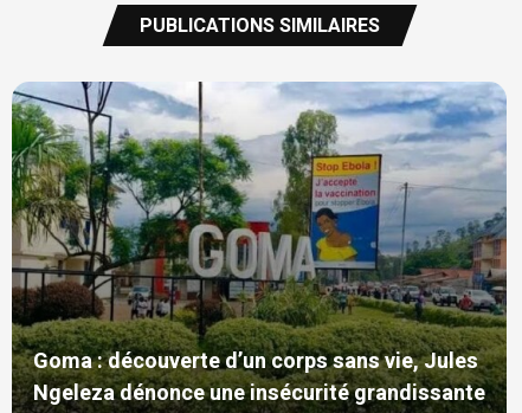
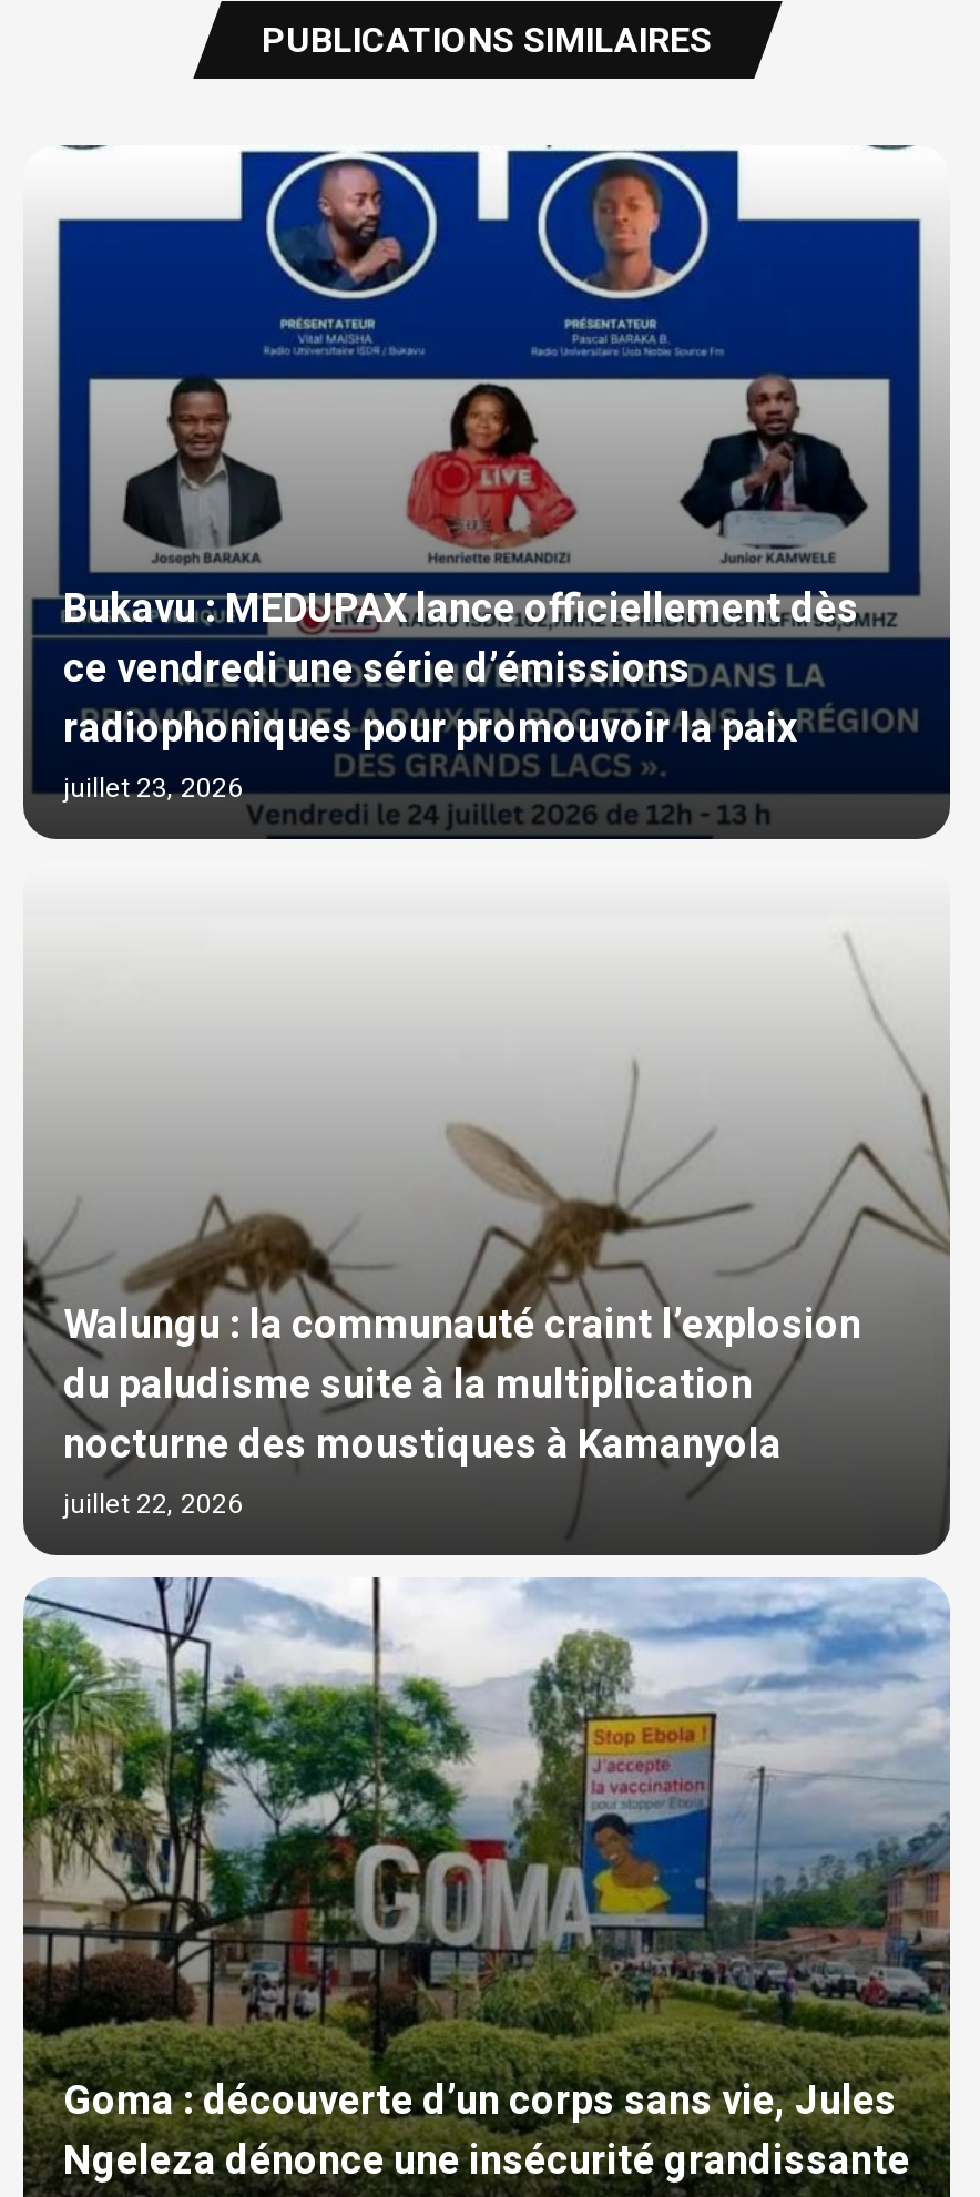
none -> [23,144,950,842] [image] | Bukavu : MEDUPAX lance officiellement dès | ce vendredi une série d’émissions | radiophoniques pour promouvoir la paix | juillet 23, 2026
none -> [23,931,950,1559] [image] | Walungu : la communauté craint l’explosion | du paludisme suite à la multiplication | nocturne des moustiques à Kamanyola | juillet 22, 2026

